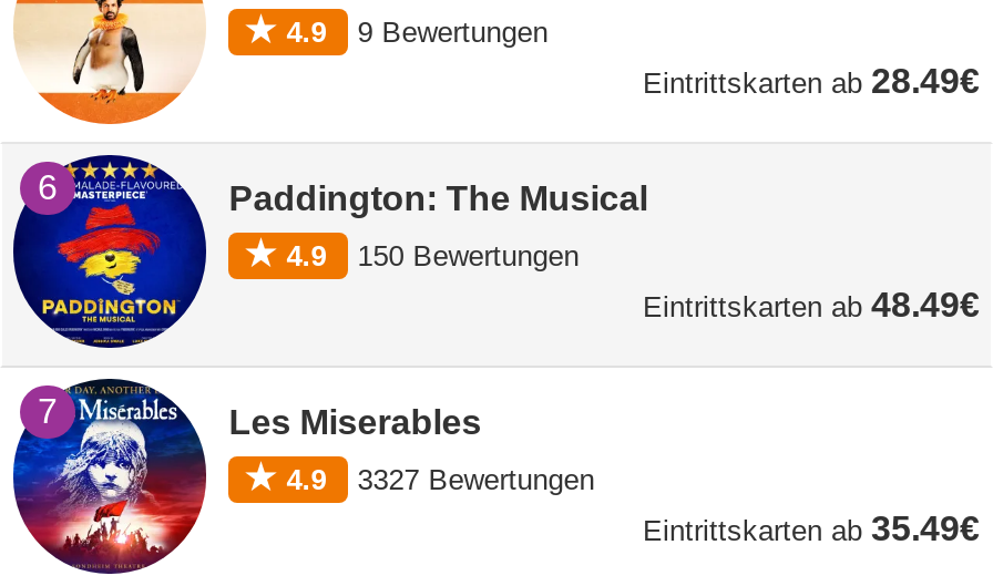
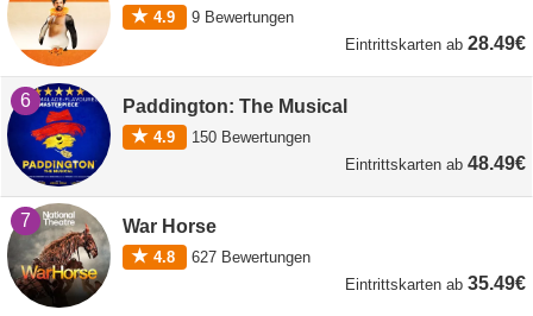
[13,379,481,574] [image] | Les Miserables -> [7,204,217,308] [image] | War Horse
[286,463,594,496] 4.9 | 3327 Bewertungen -> [154,248,311,266] 4.8 | 627 Bewertungen

